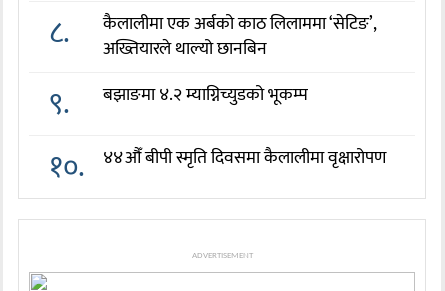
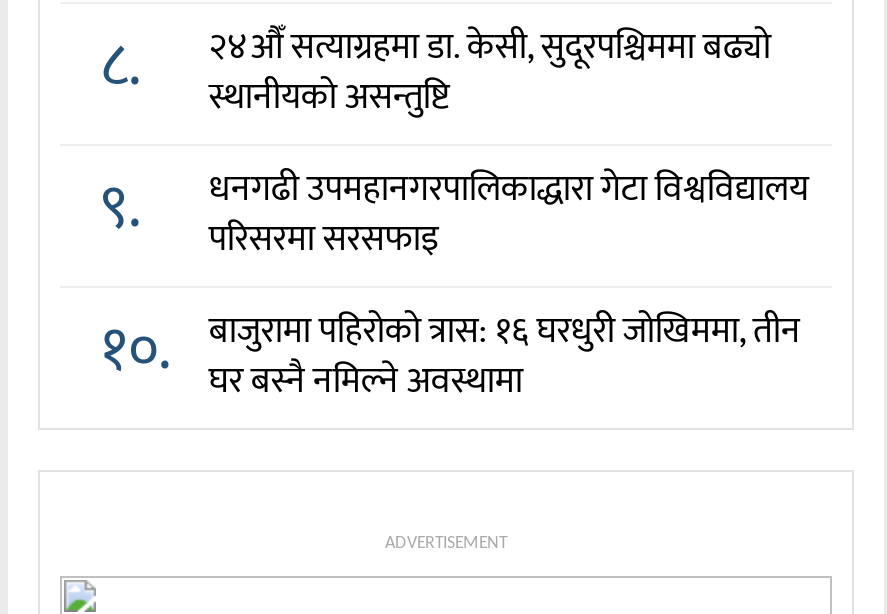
[103,9,376,64] कैलालीमा एक अर्बको काठ लिलाममा ‘सेटिङ’, | अख्तियारले थाल्यो छानबिन -> [209,19,771,129] २४औँ सत्याग्रहमा डा. केसी, सुदूरपश्चिममा बढ्यो | स्थानीयको असन्तुष्टि
[103,80,308,110] बझाङमा ४.२ म्याग्निच्युडको भूकम्प -> [209,161,809,271] धनगढी उपमहानगरपालिकाद्धारा गेटा विश्वविद्यालय | परिसरमा सरसफाइ
[103,143,386,173] ४४औँ बीपी स्मृति दिवसमा कैलालीमा वृक्षारोपण -> [209,303,801,413] बाजुरामा पहिरोको त्रास: १६ घरधुरी जोखिममा, तीन | घर बस्नै नमिल्ने अवस्थामा

